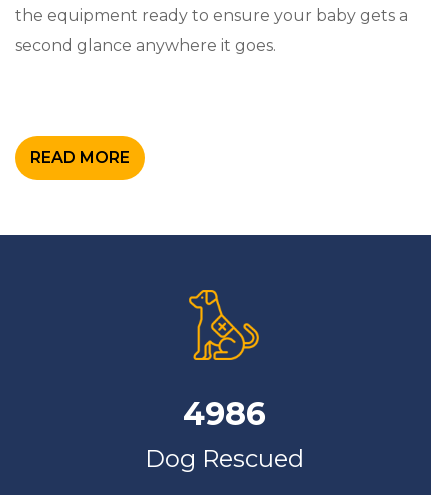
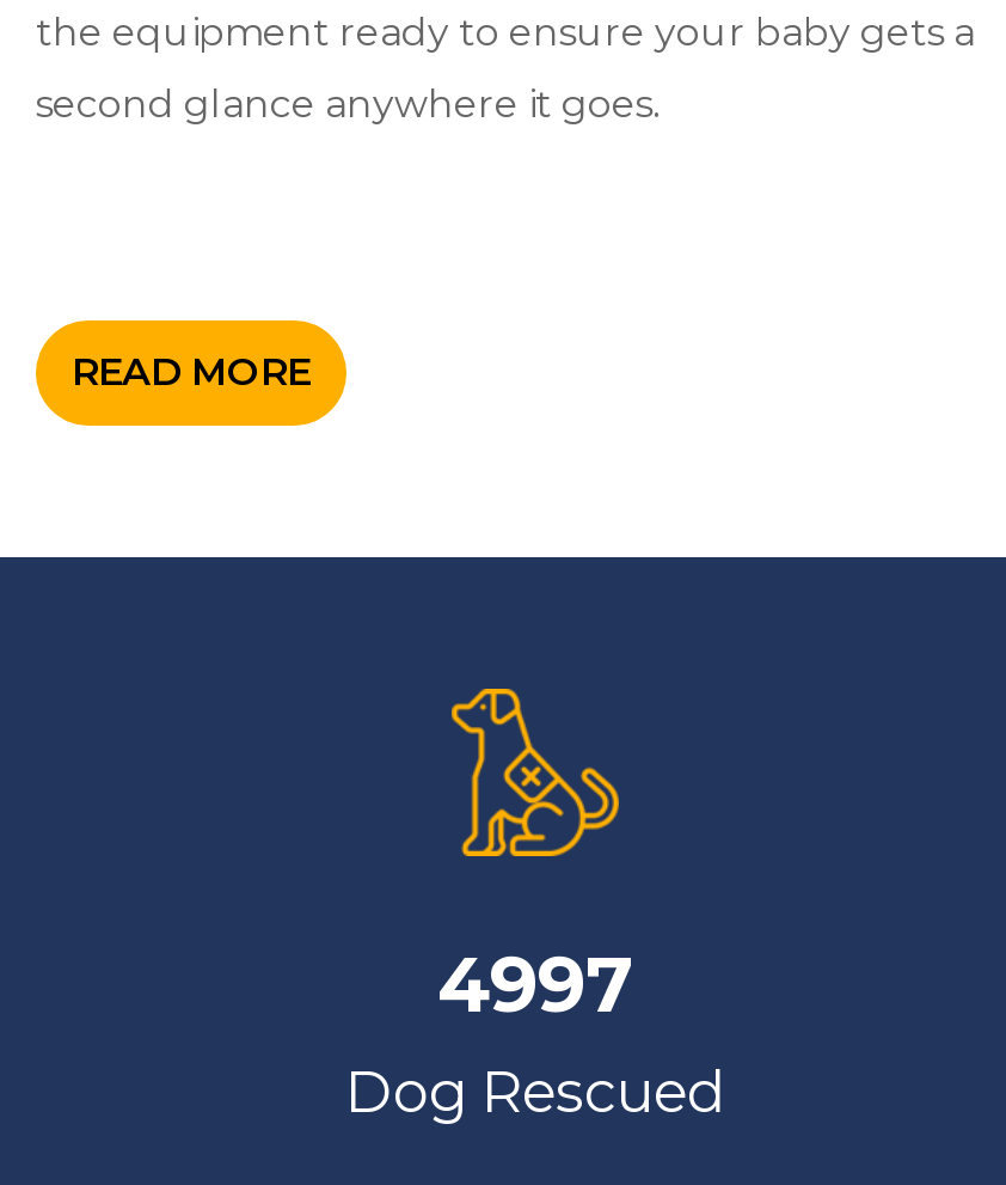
[182,394,265,433] 4986 -> [437,938,633,1031] 4997

